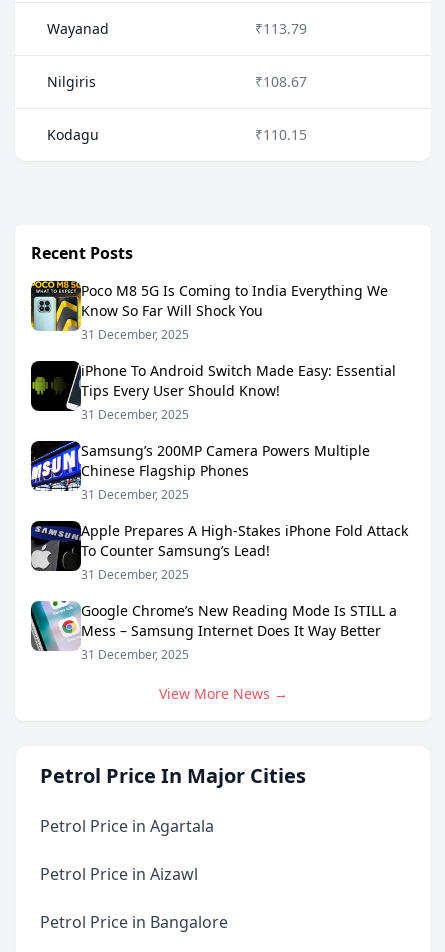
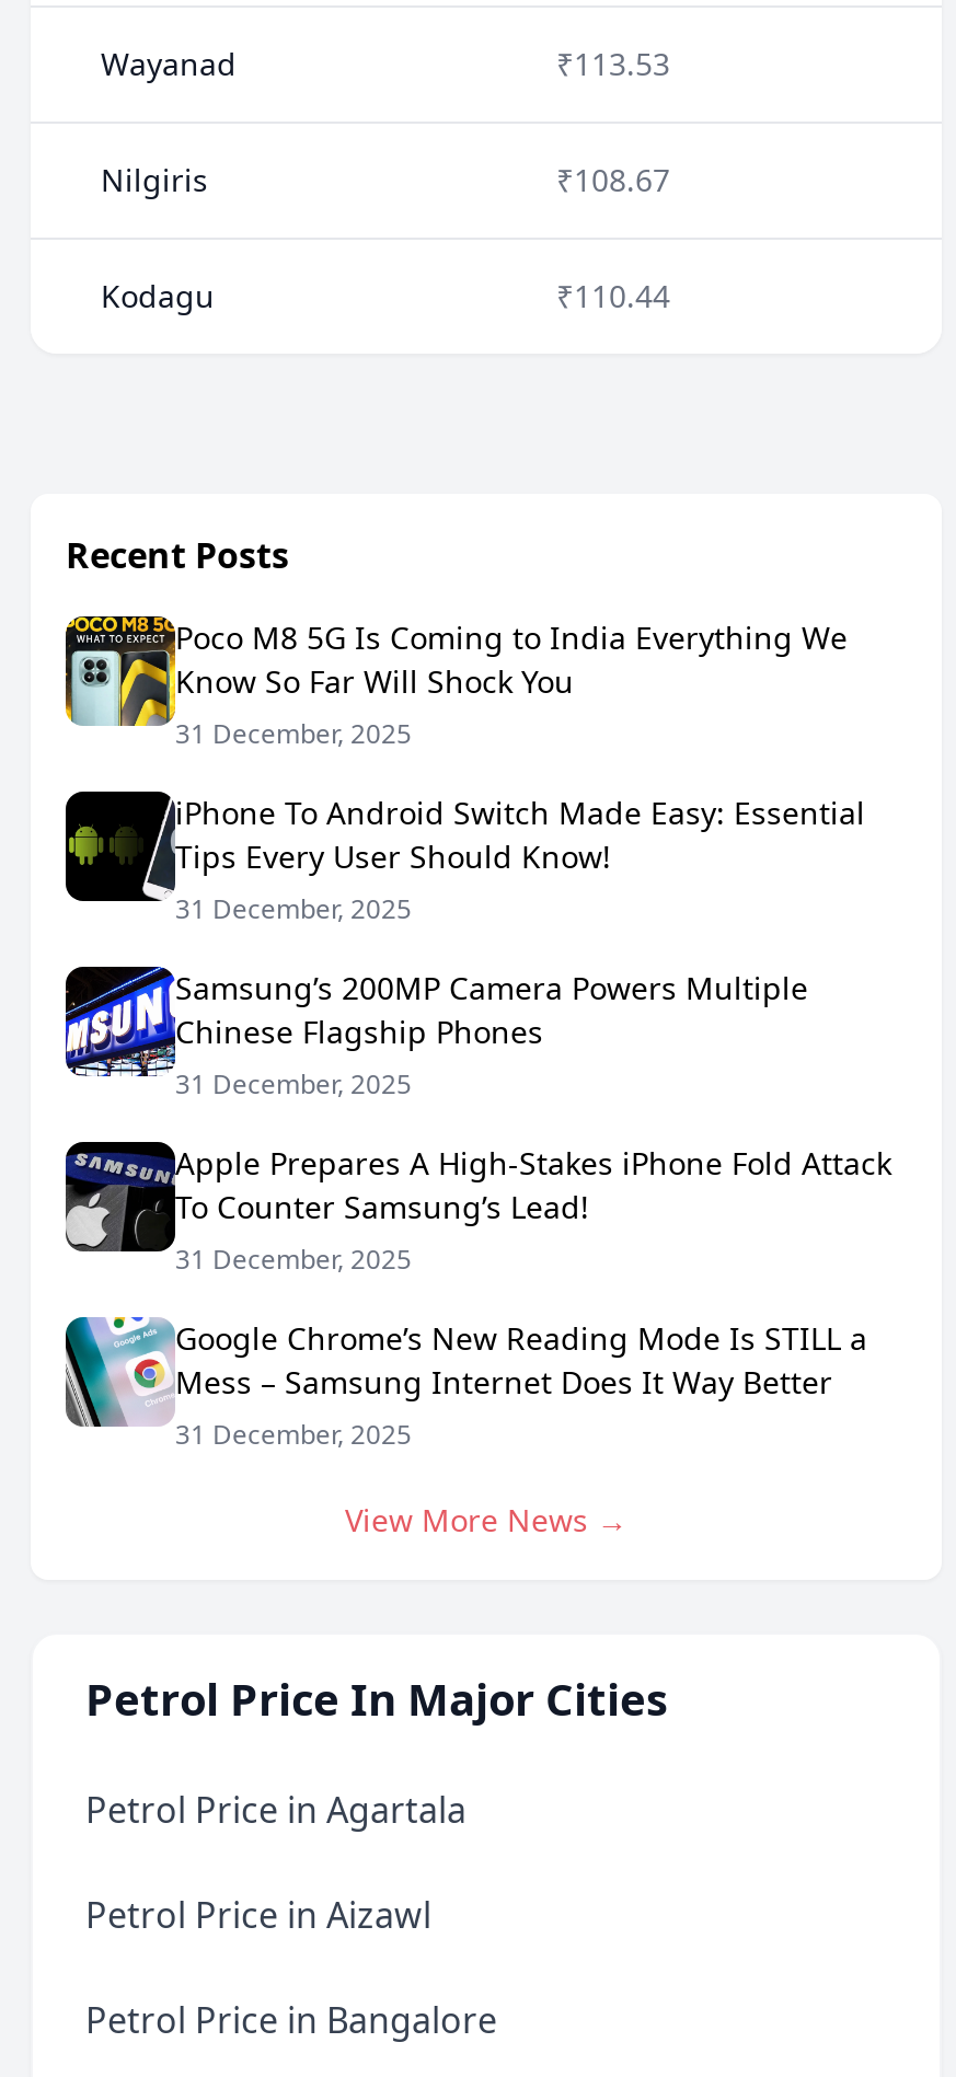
[255,19,307,38] ₹113.79 -> [556,43,670,84] ₹113.53
[255,125,307,144] ₹110.15 -> [556,275,670,316] ₹110.44

